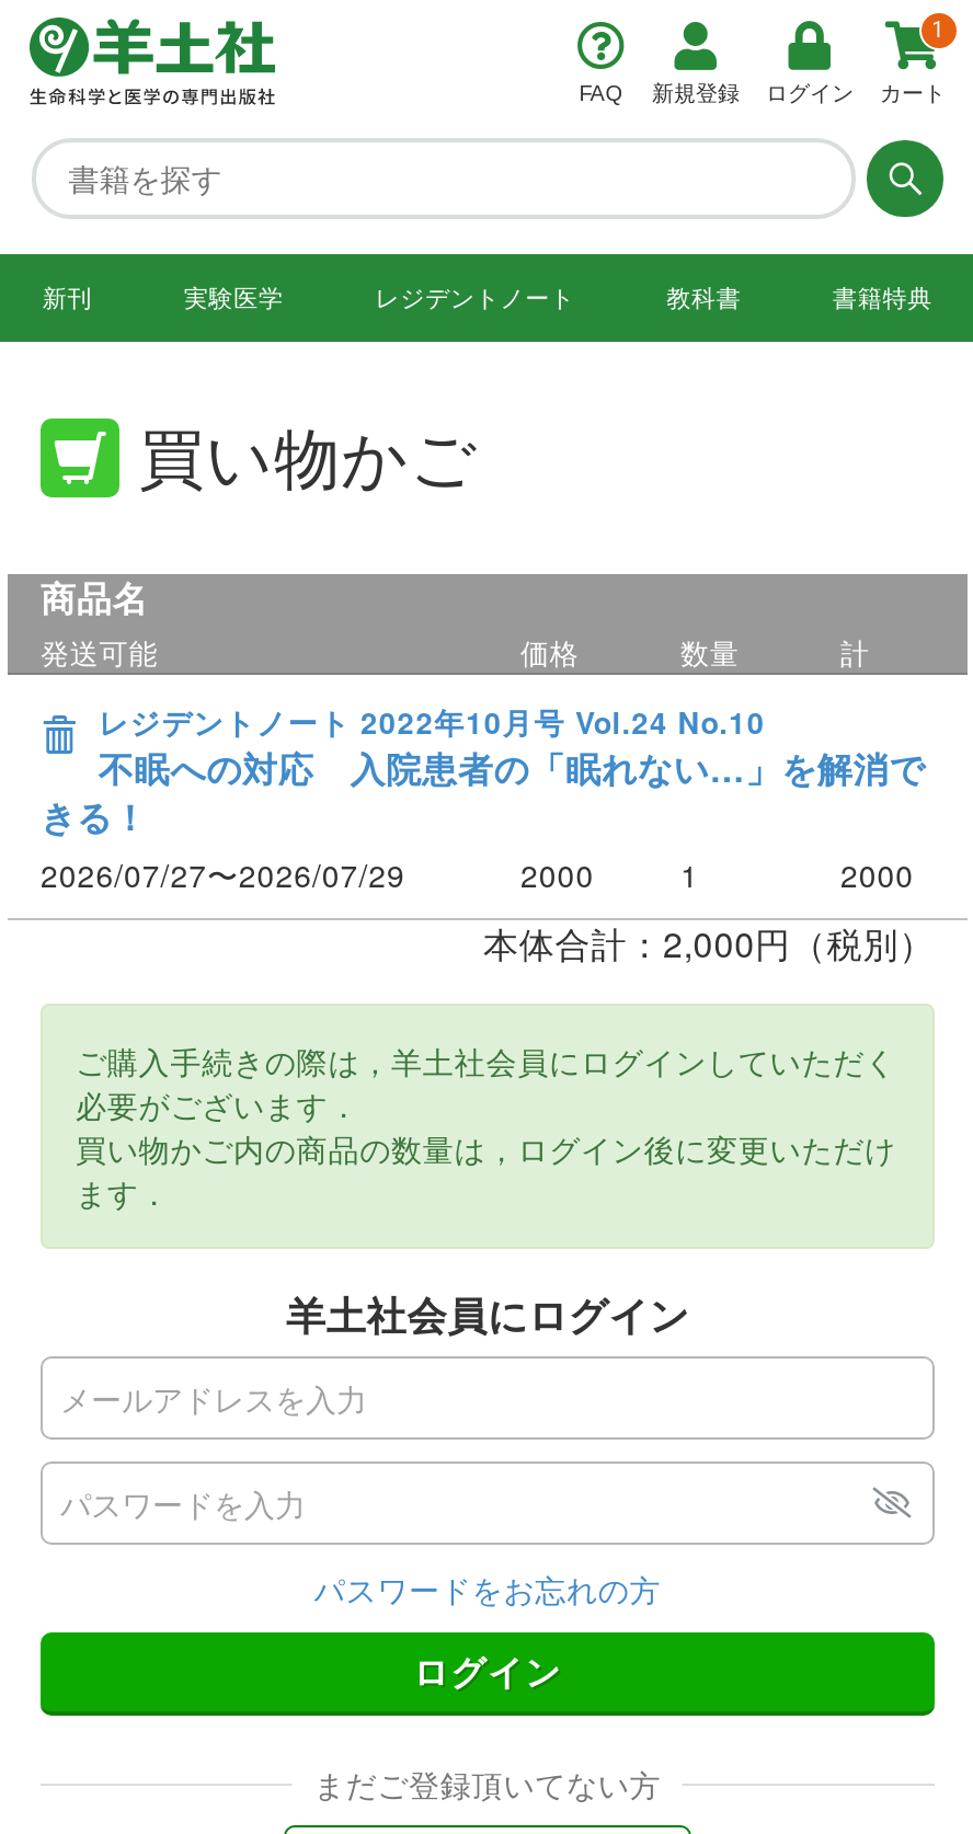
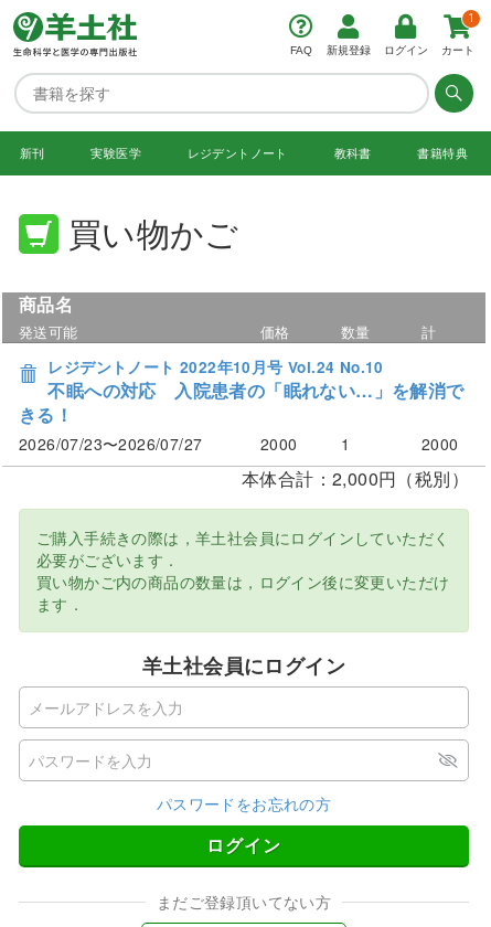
[41,852,405,896] 2026/07/27〜2026/07/29 -> [19,433,202,455] 2026/07/23〜2026/07/27

